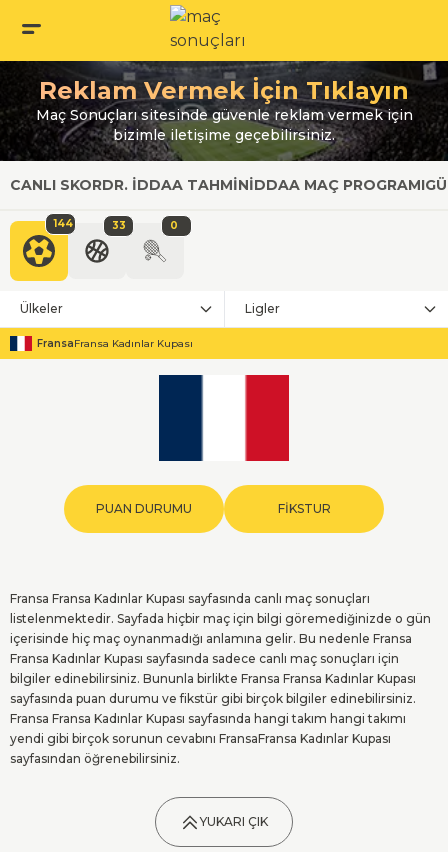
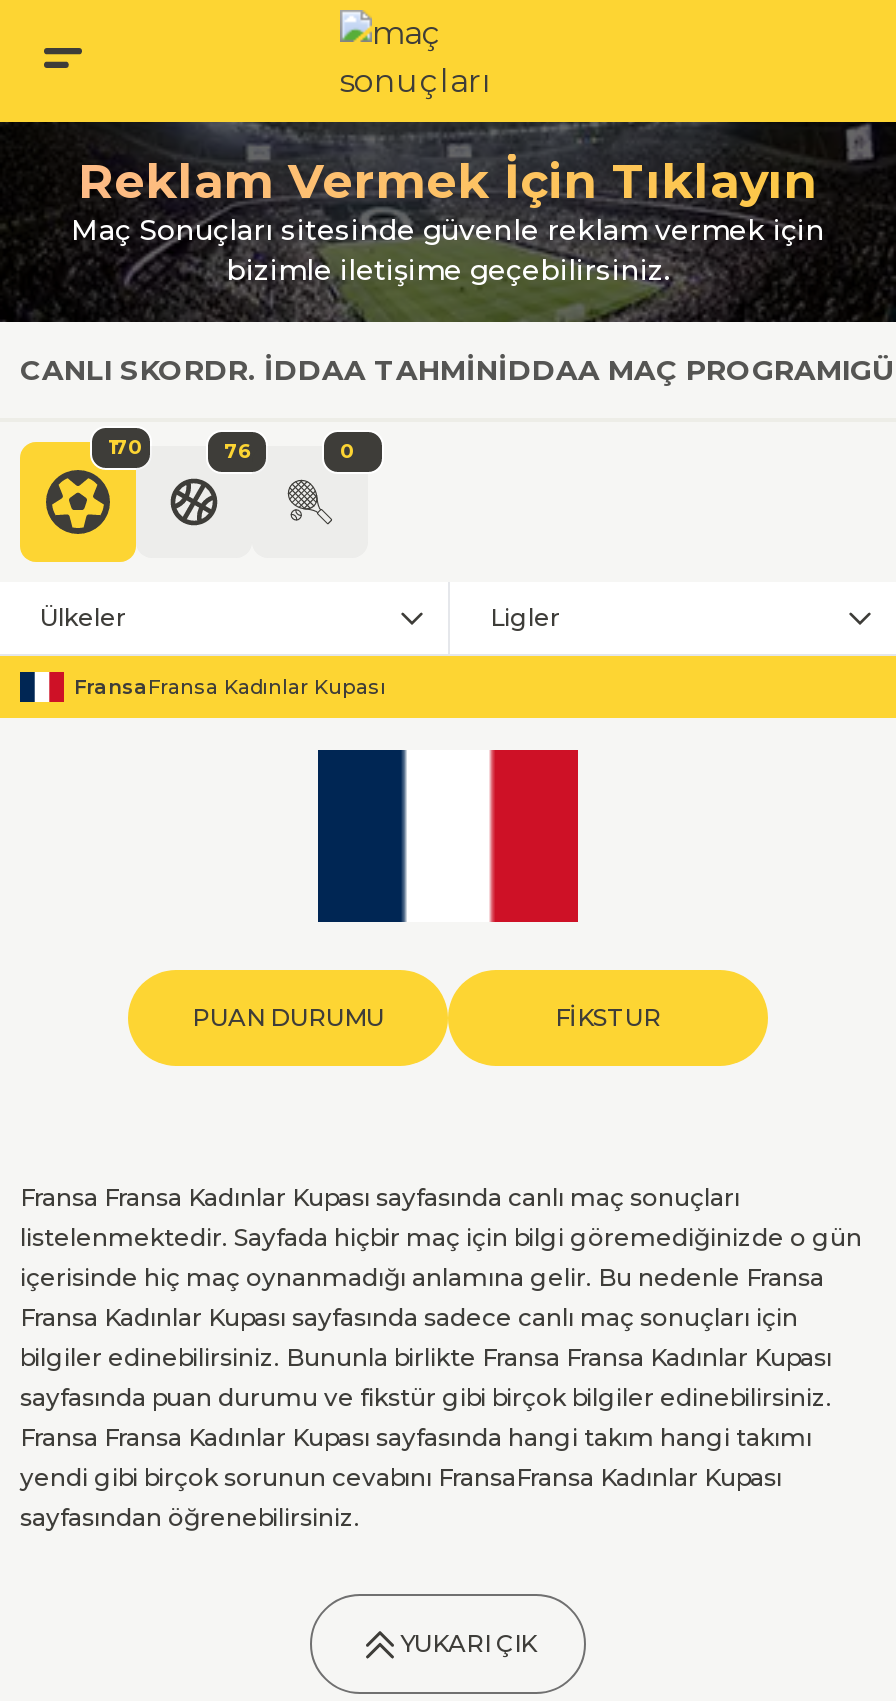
[54,217,73,230] 144 -> [108,434,144,460] 170
[112,219,126,232] 33 -> [224,438,252,464] 76

